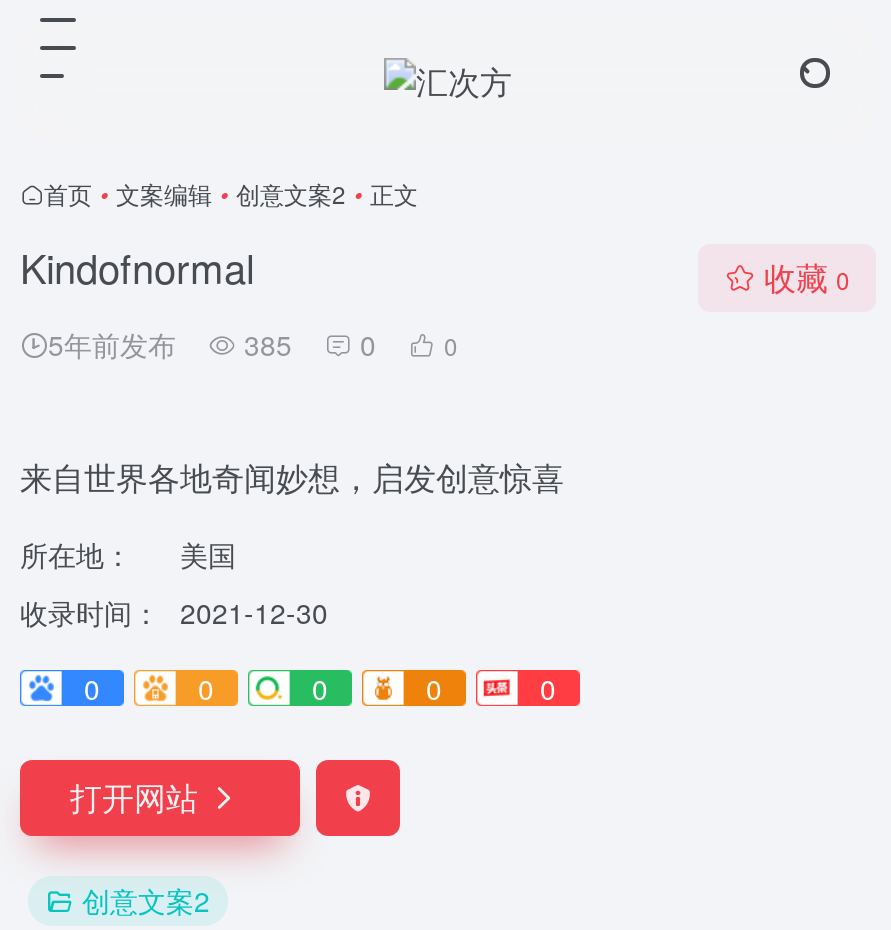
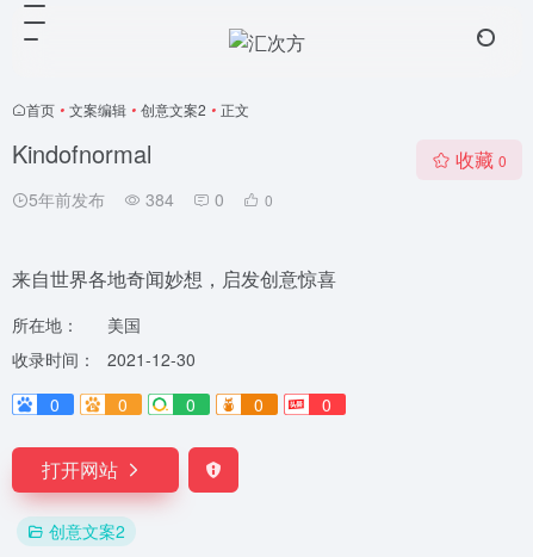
[48,324,458,364] 5年前发布 385 0 0 -> [29,187,273,211] 5年前发布 384 0 0

